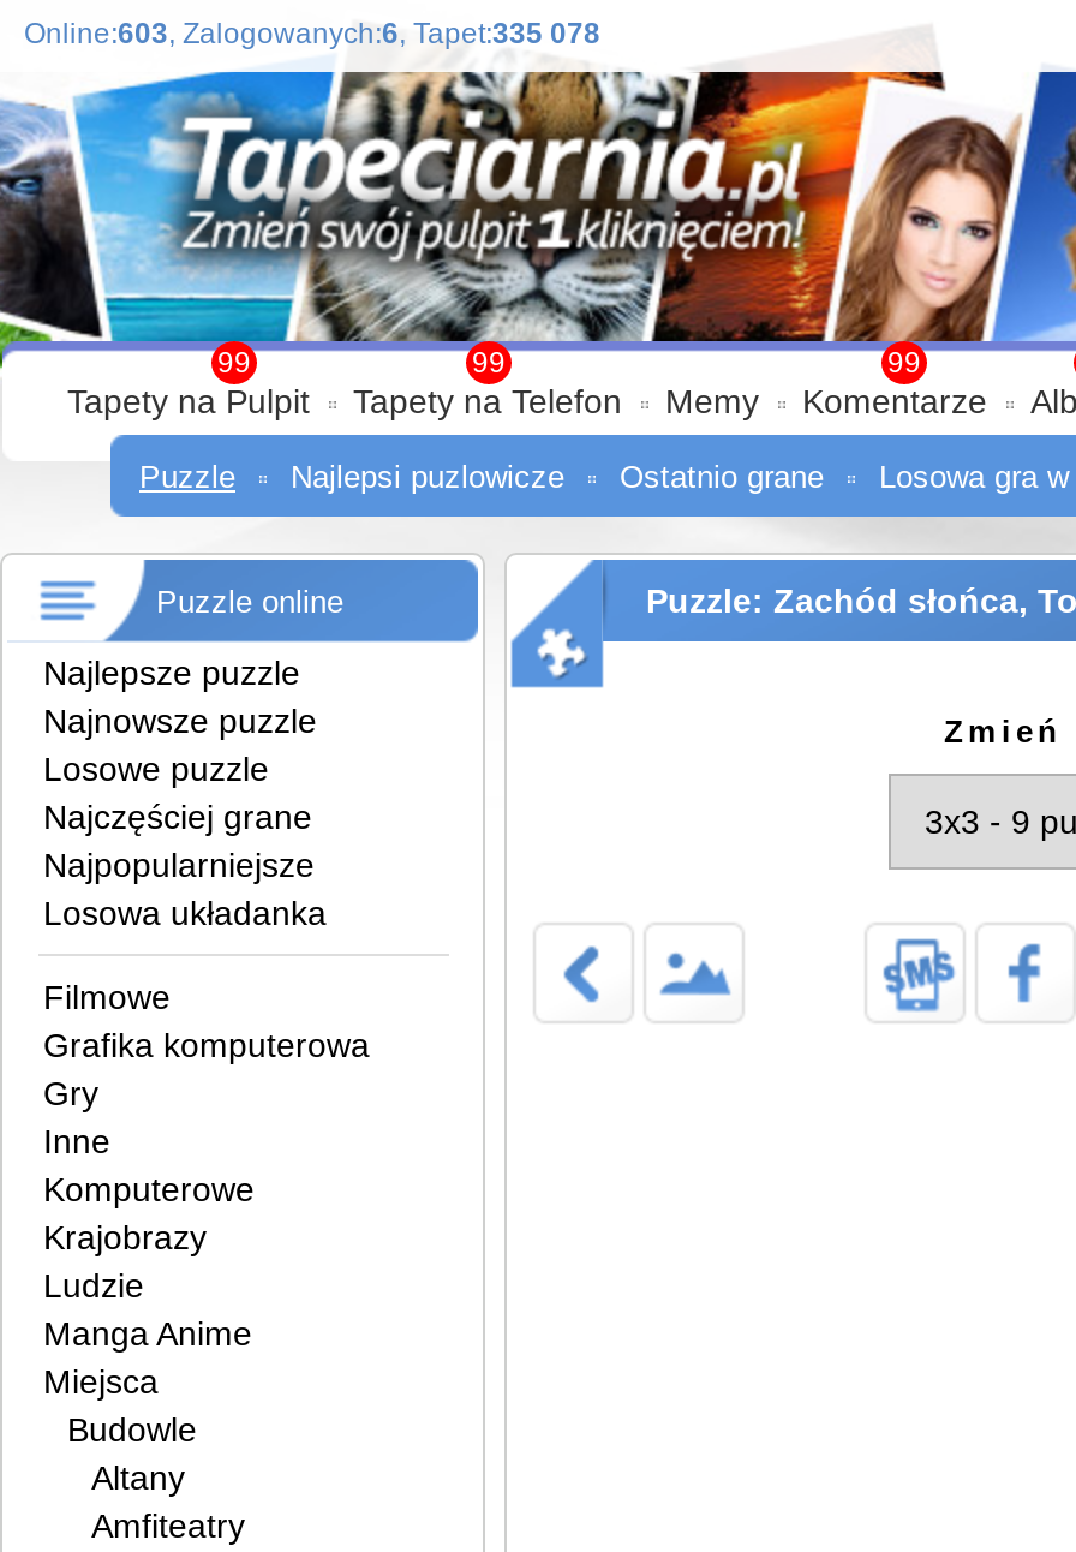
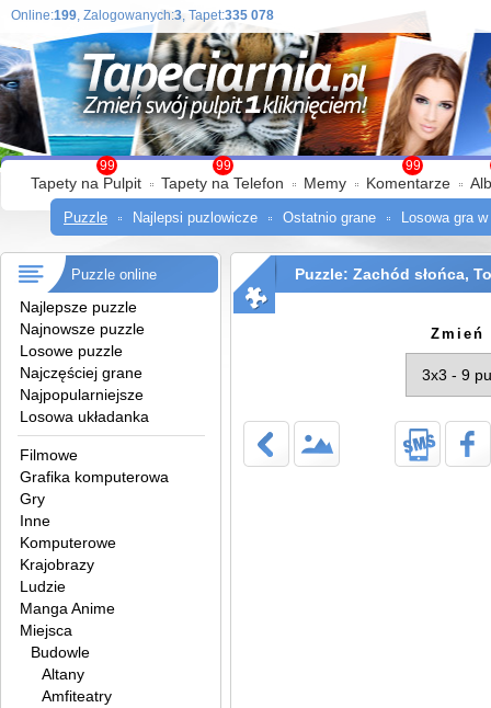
[24,17,600,50] Online:603, Zalogowanych:6, Tapet:335 078 -> [11,8,274,23] Online:199, Zalogowanych:3, Tapet:335 078

